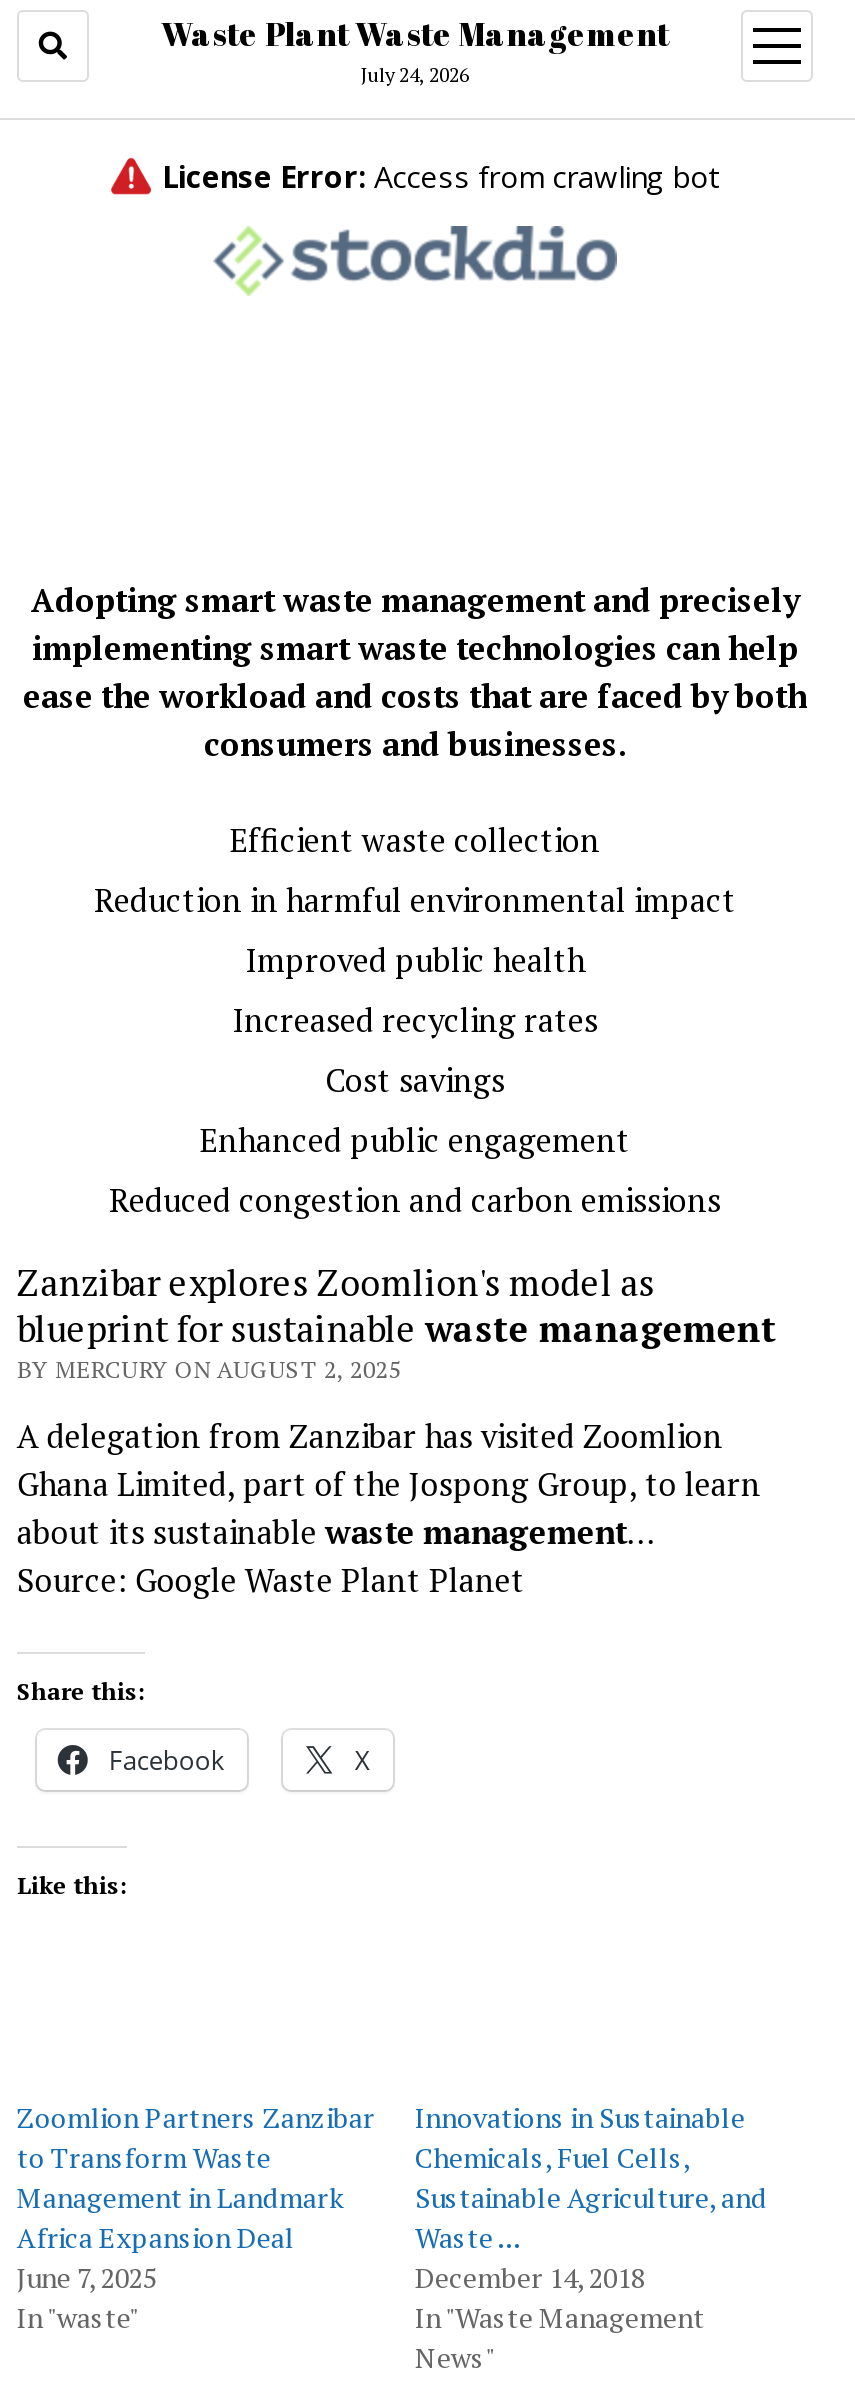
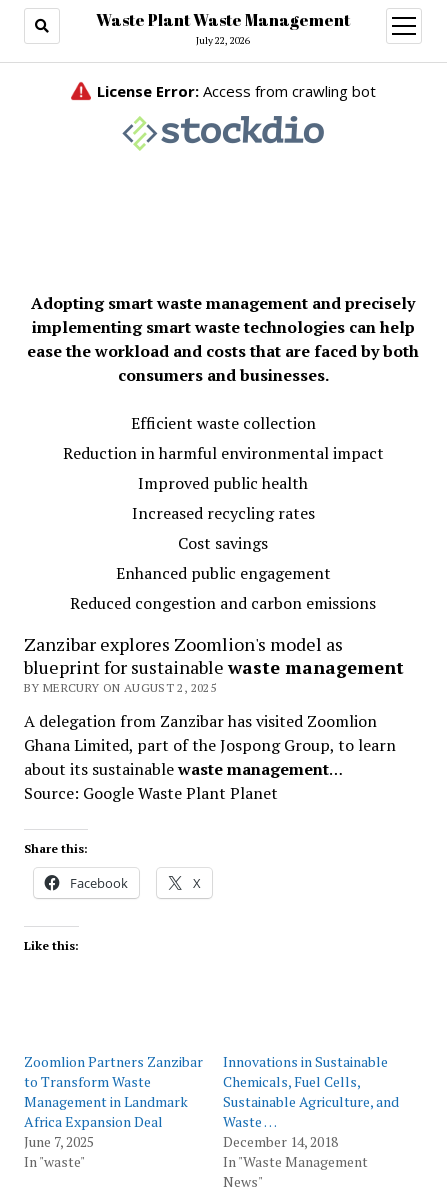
[361,62,469,88] July 24, 2026 -> [196,34,250,47] July 22, 2026

